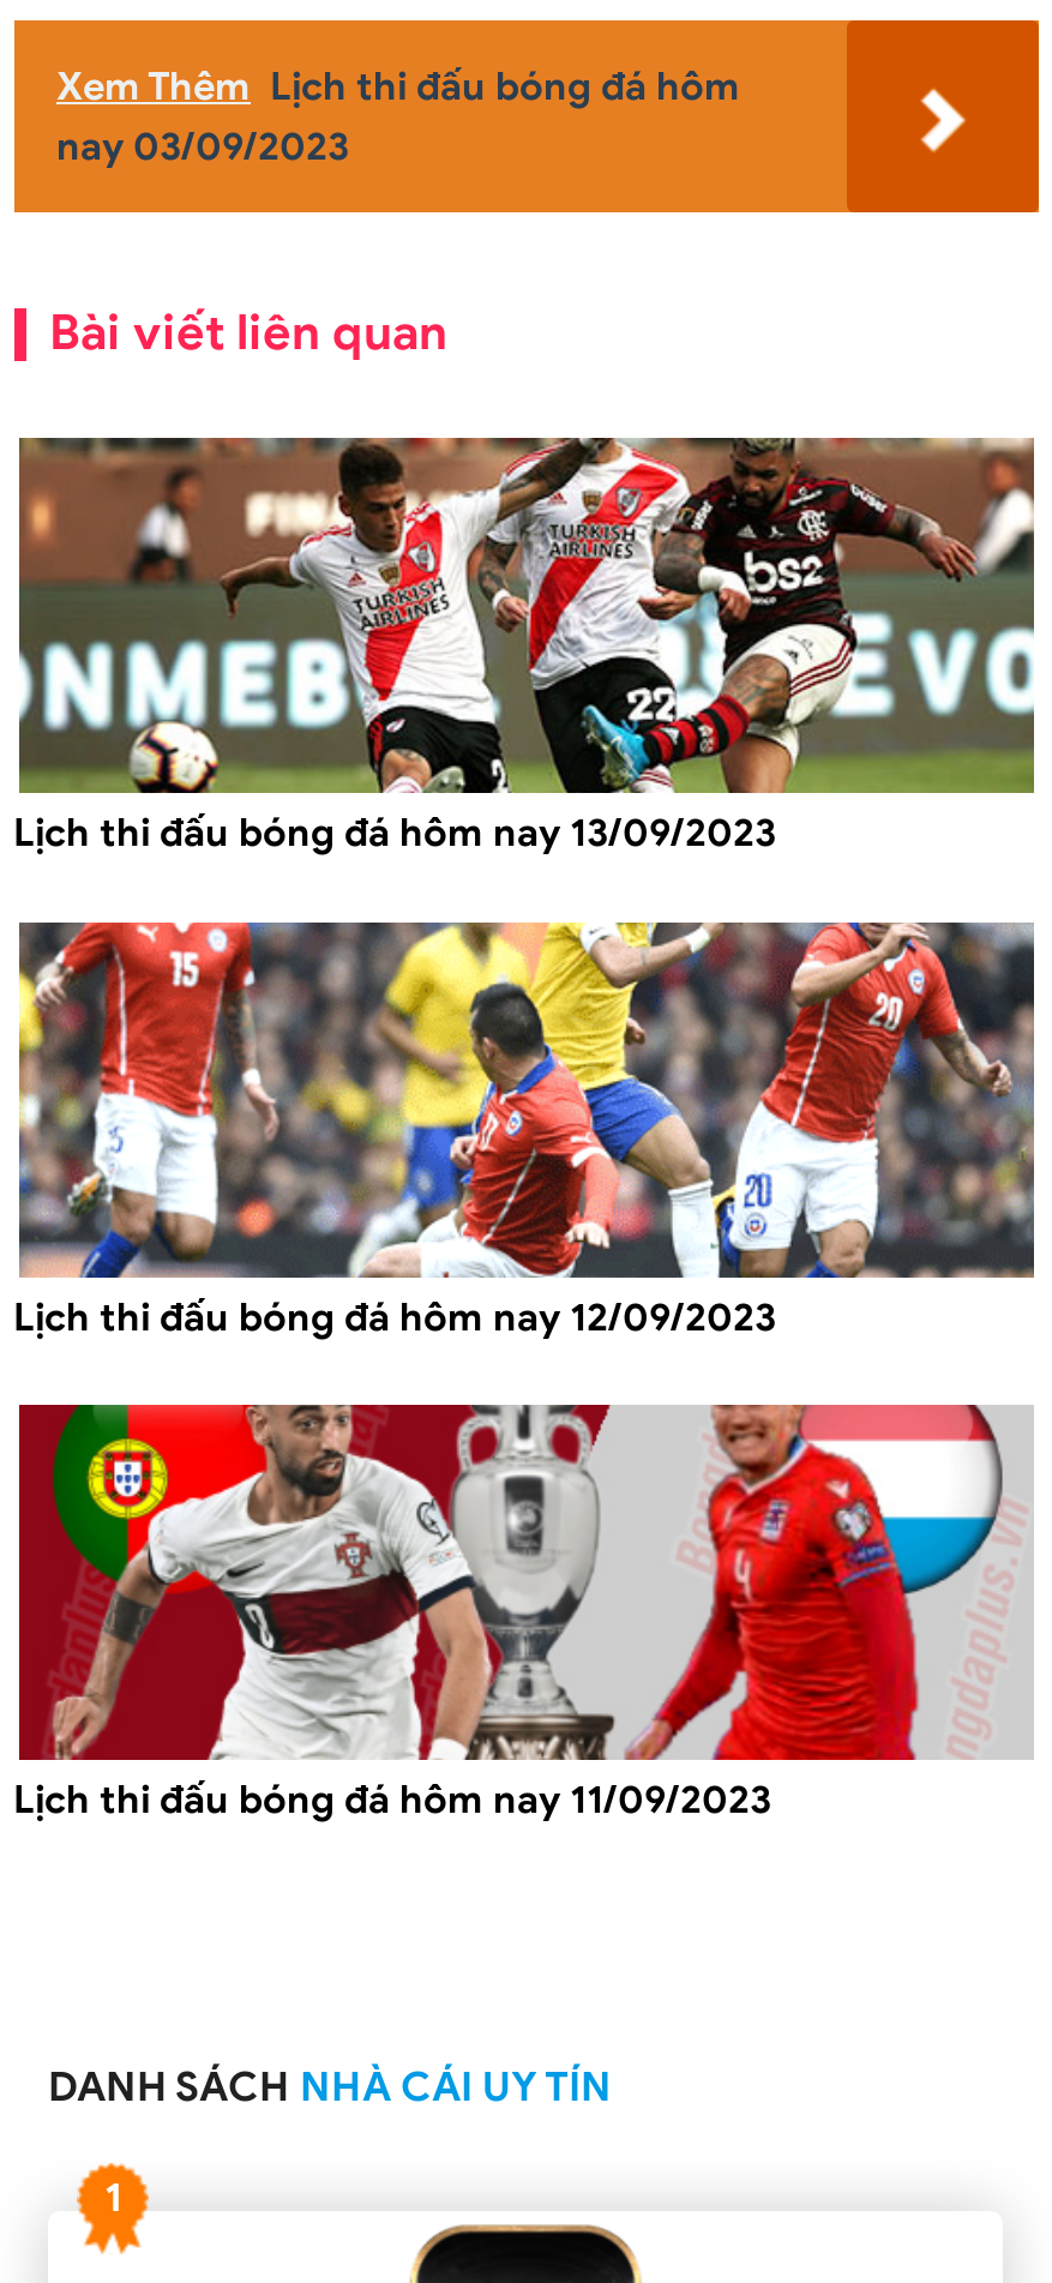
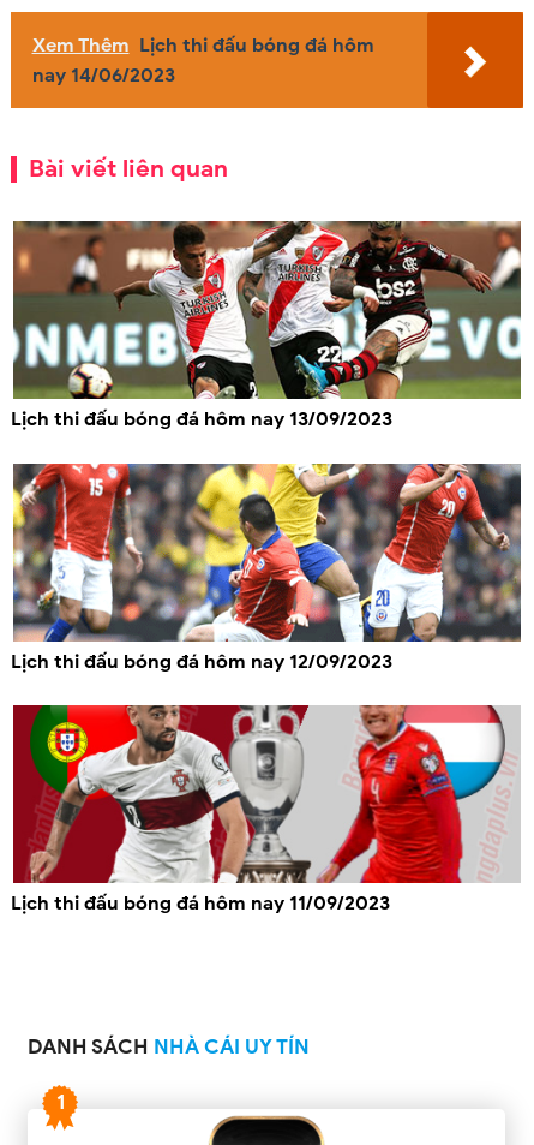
[56,123,349,171] nay 03/09/2023 -> [32,63,175,87] nay 14/06/2023

